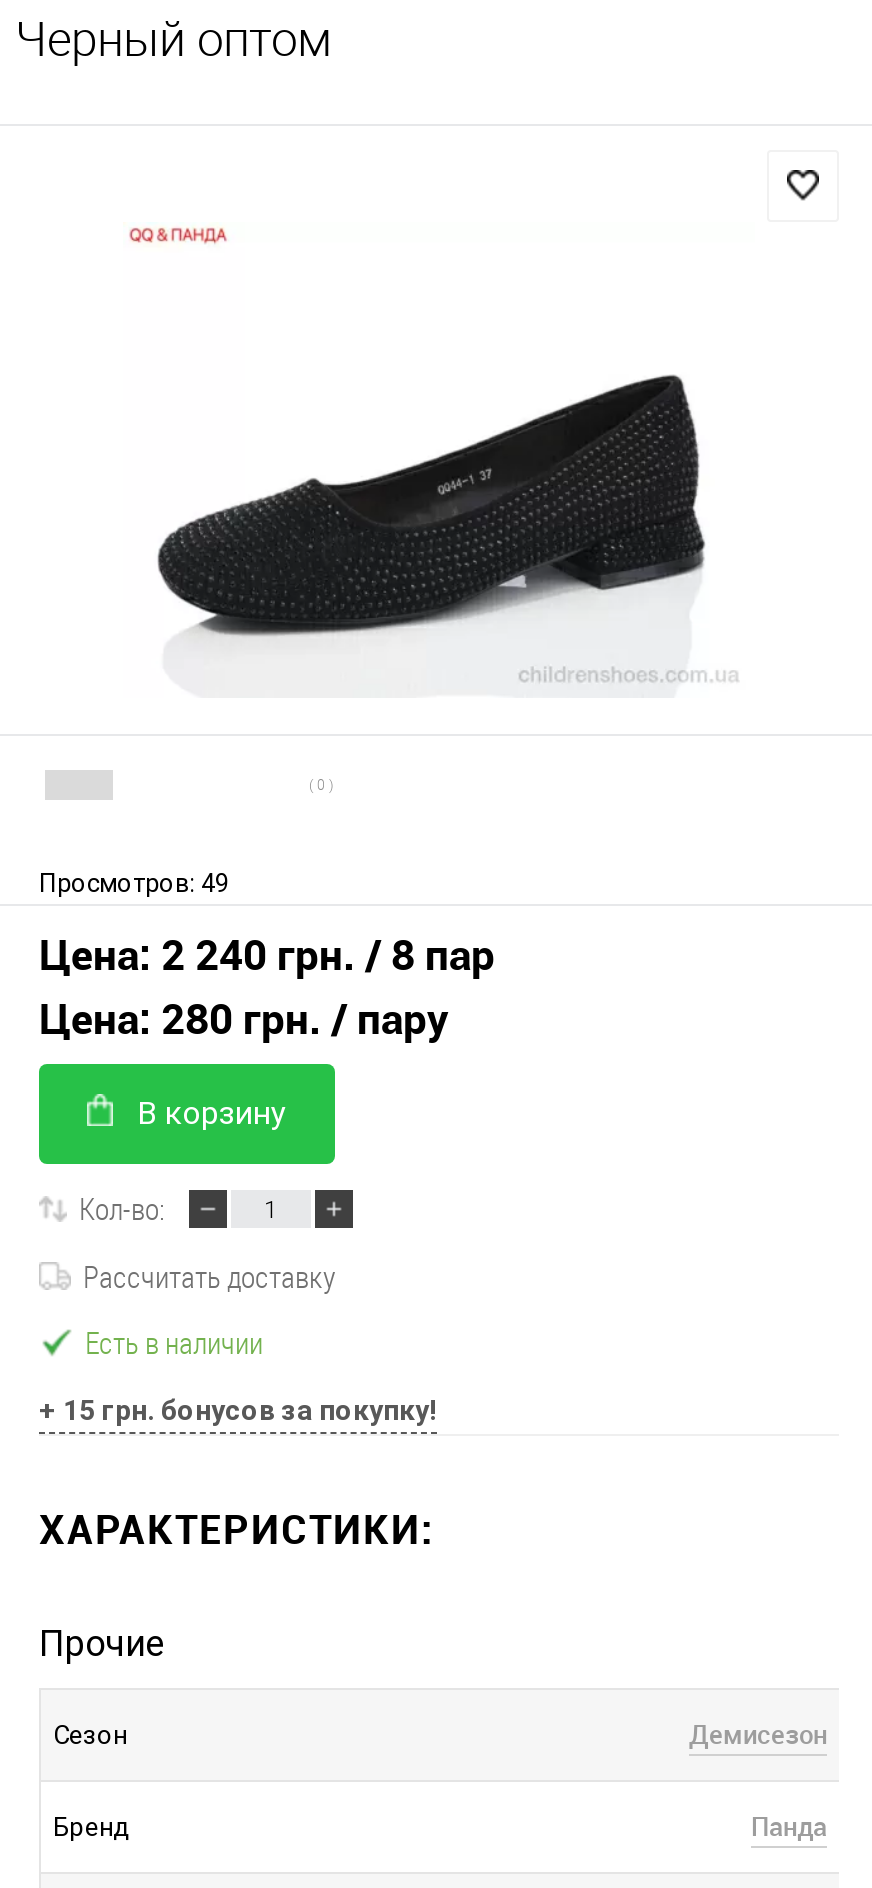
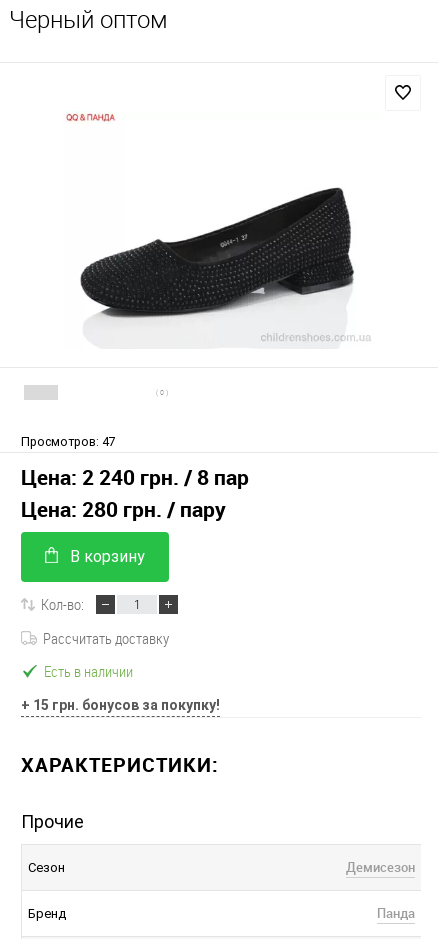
[39,868,229,898] Просмотров: 49 -> [21,434,116,449] Просмотров: 47

